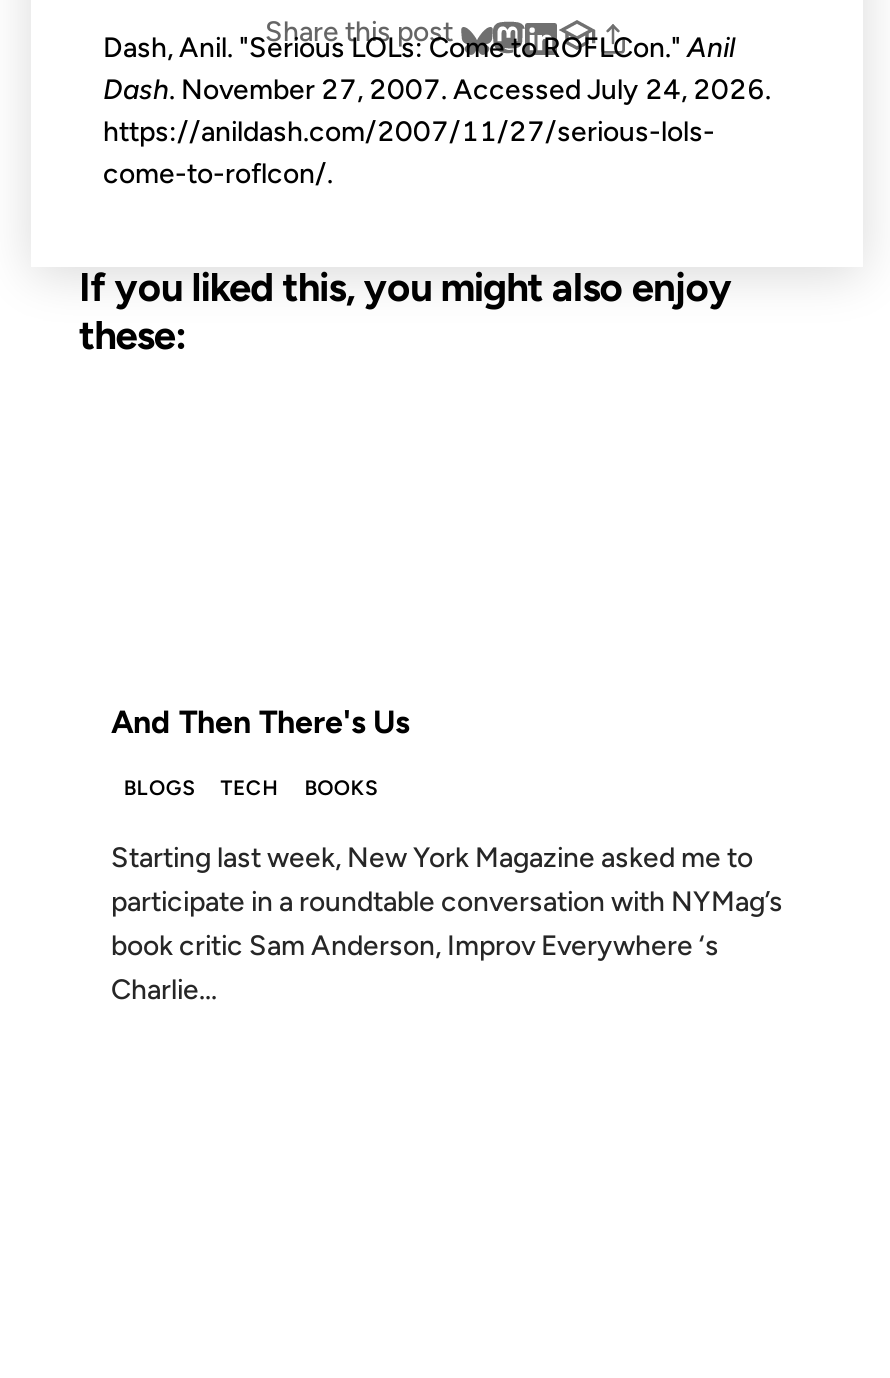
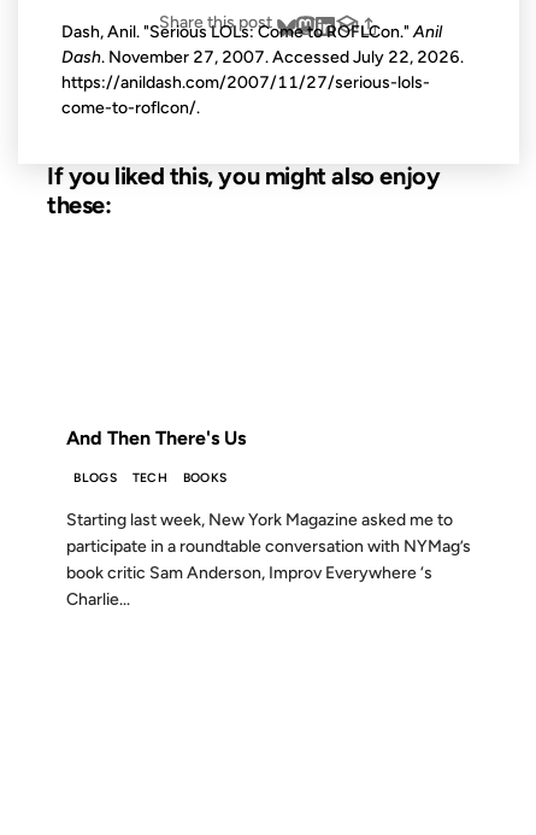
[103,73,771,107] Dash. November 27, 2007. Accessed July 24, 2026. -> [61,47,464,67] Dash. November 27, 2007. Accessed July 22, 2026.

